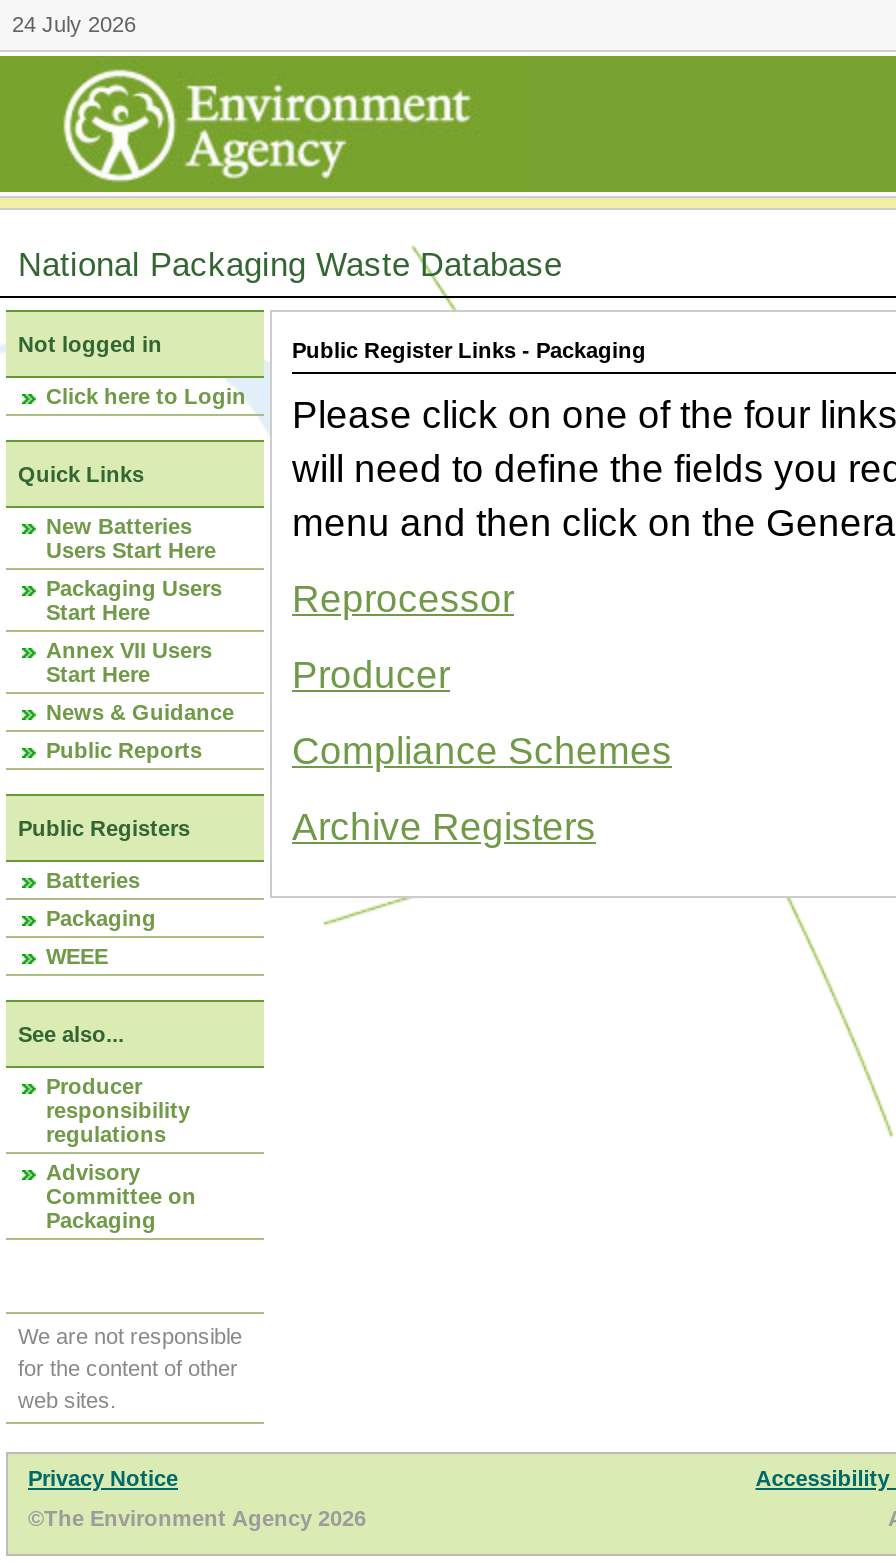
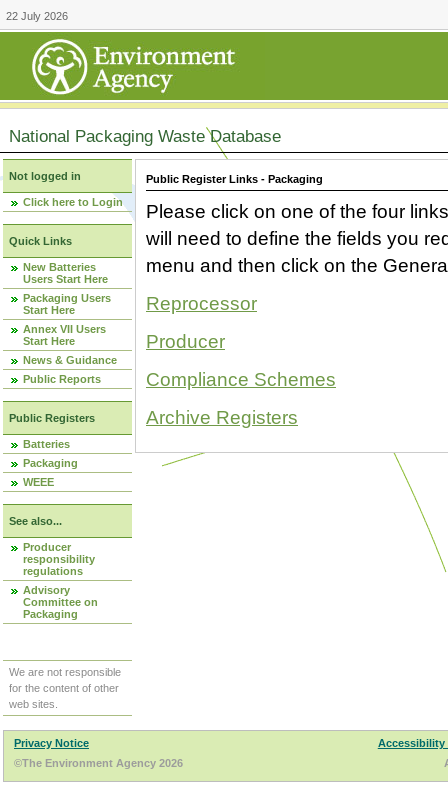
[12,12,136,36] 24 July 2026 -> [6,10,68,22] 22 July 2026

